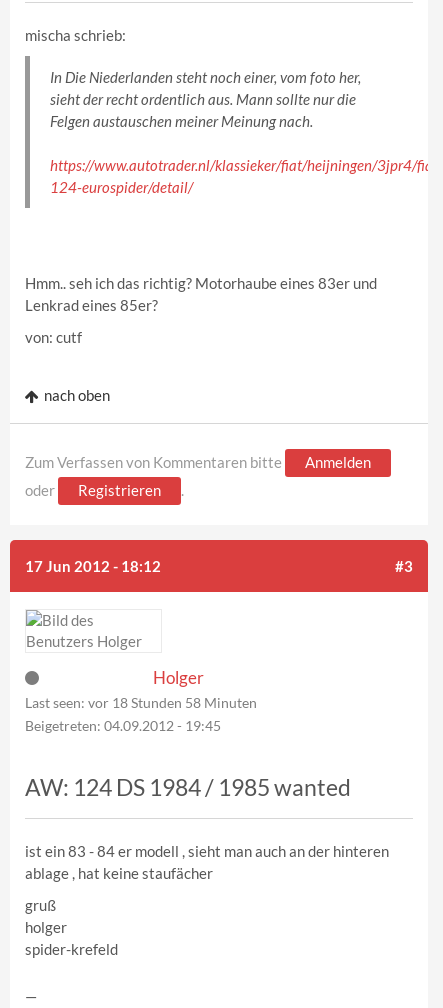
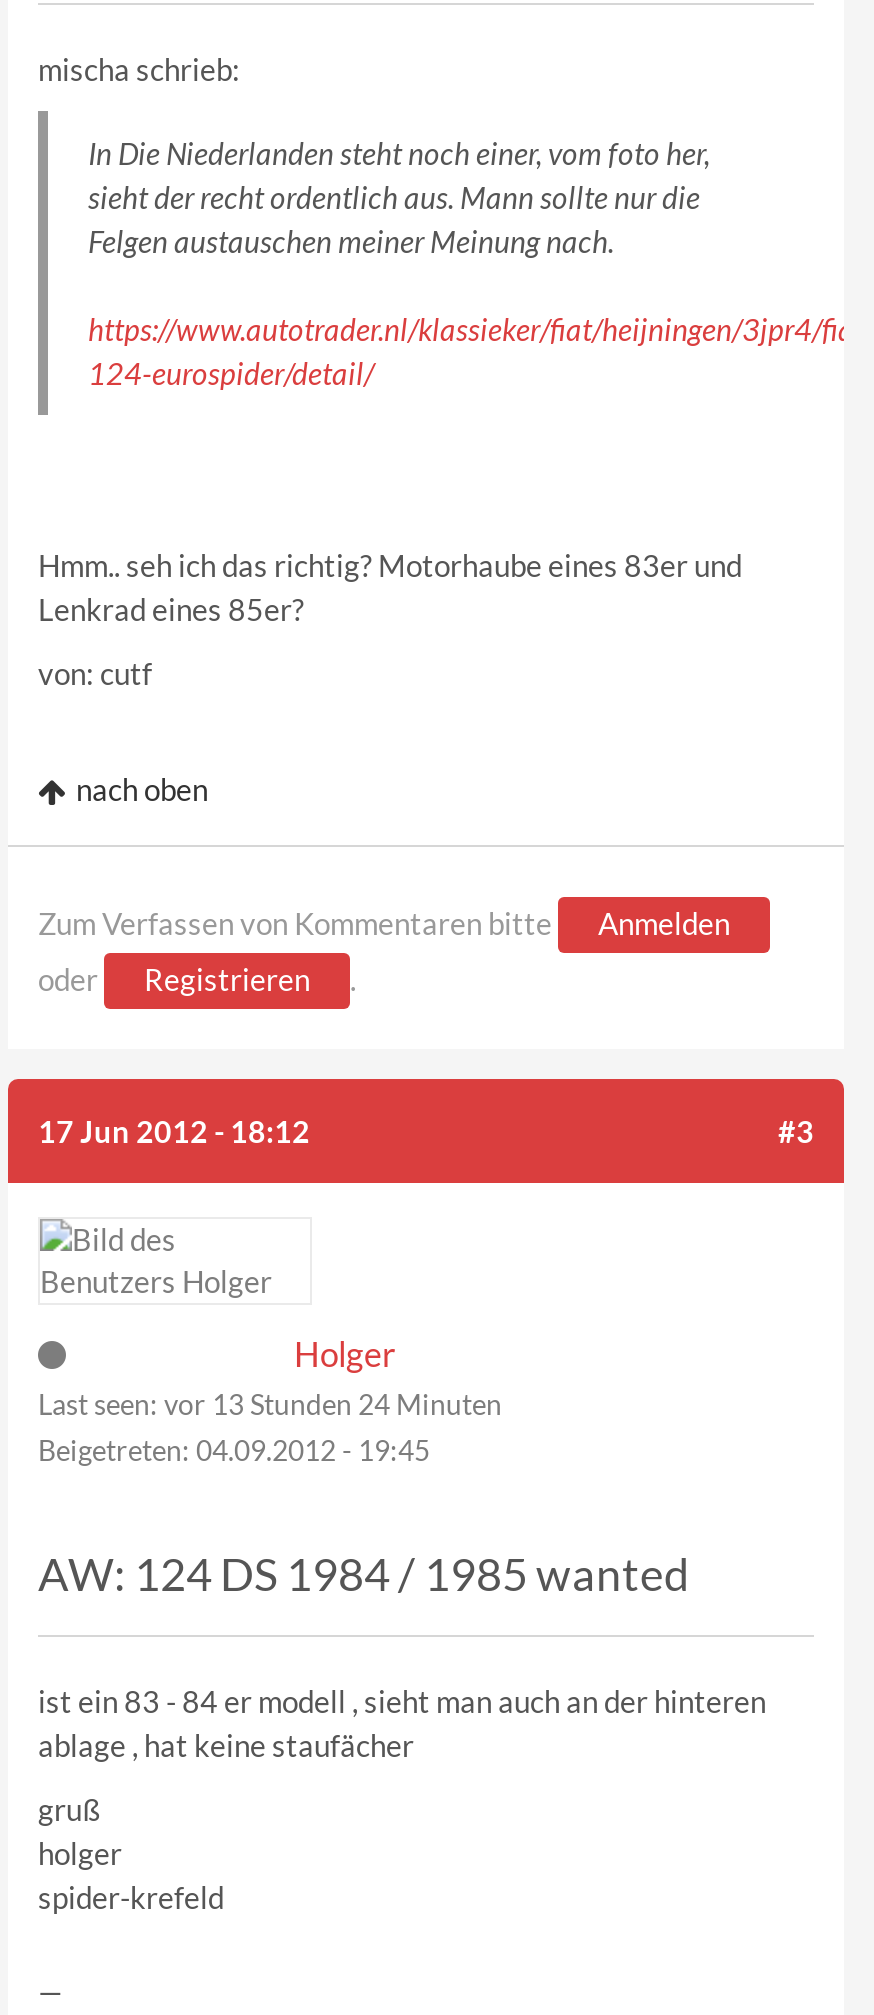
[25,694,257,711] Last seen: vor 18 Stunden 58 Minuten -> [38,1387,502,1421] Last seen: vor 13 Stunden 24 Minuten

